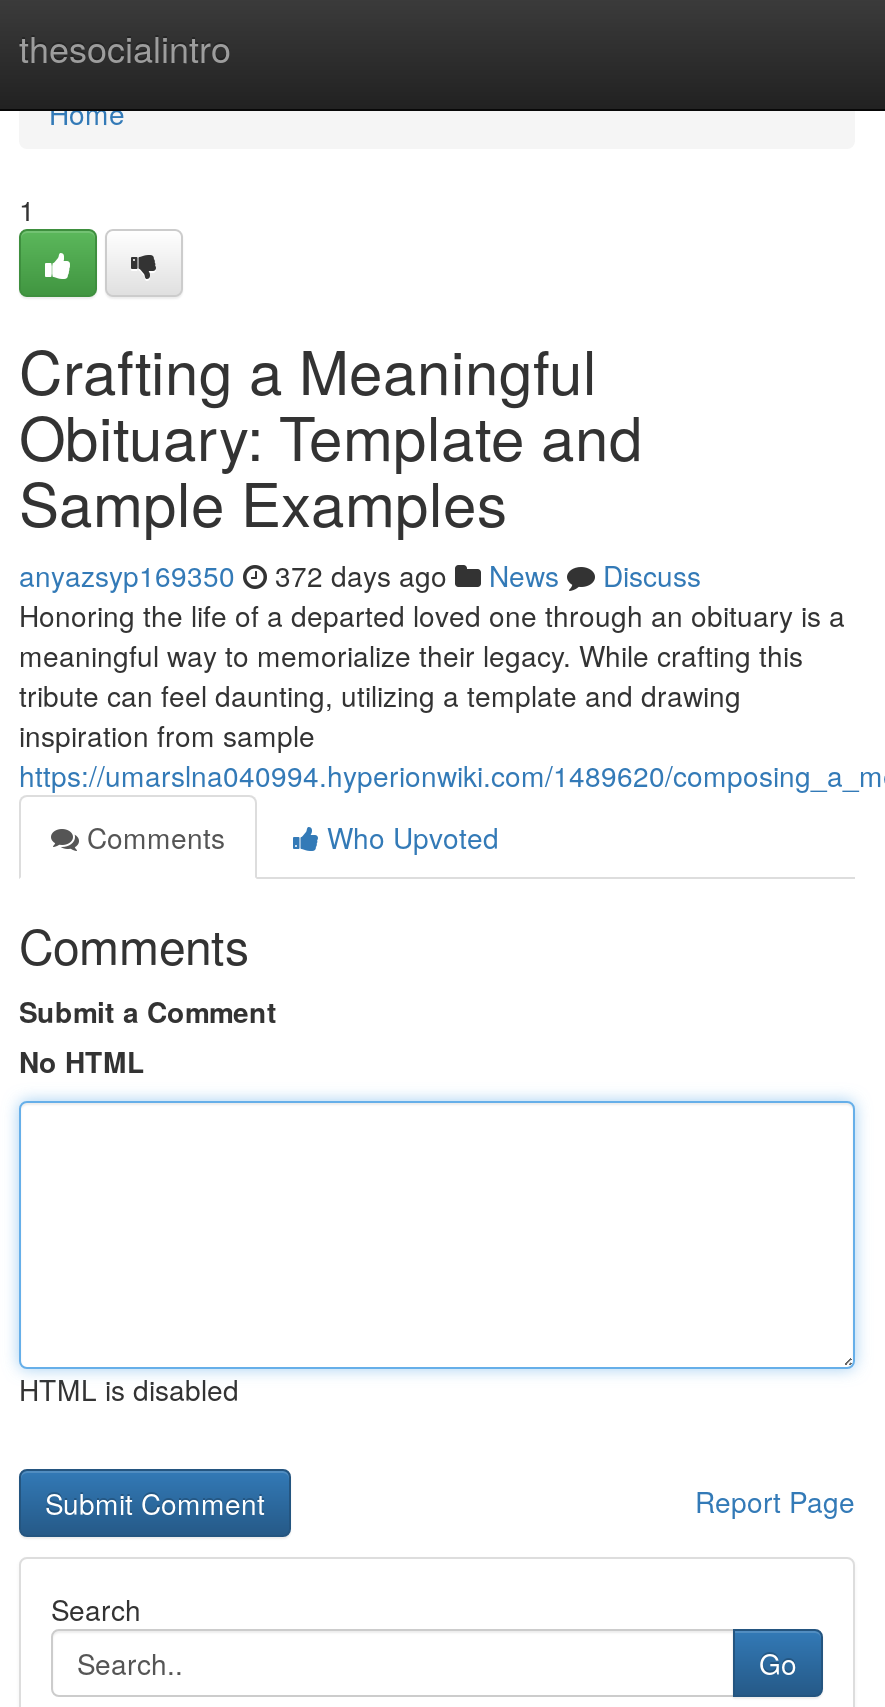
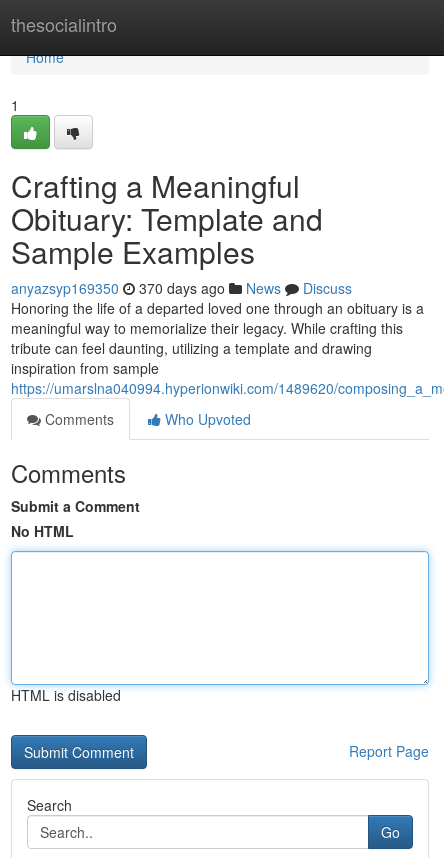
[19,555,701,595] anyazsyp169350 372 days ago News Discuss -> [11,278,352,298] anyazsyp169350 370 days ago News Discuss

